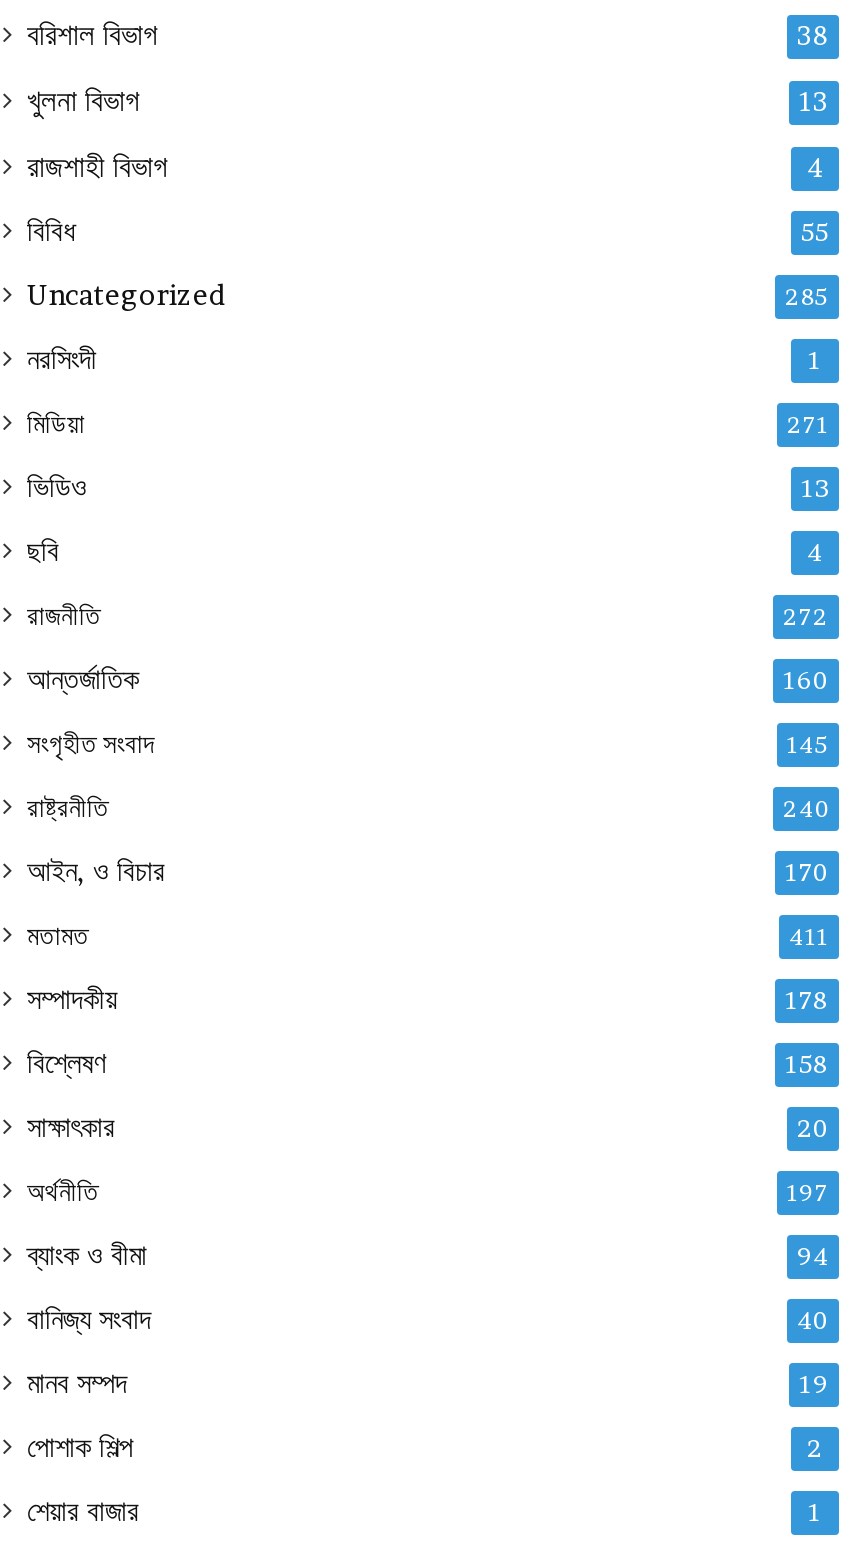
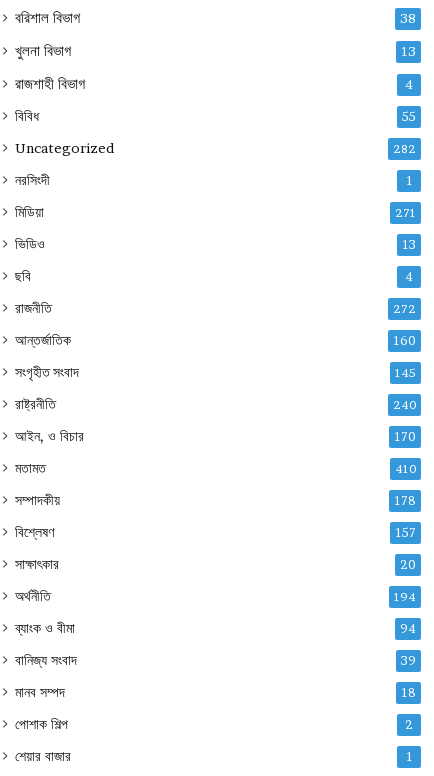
[785,284,829,312] 285 -> [393,142,416,156] 282
[789,924,829,952] 411 -> [395,462,416,476] 410
[785,1050,829,1080] 158 -> [395,525,416,540] 157
[787,1180,829,1208] 197 -> [394,590,416,604] 194
[797,1306,829,1336] 40 -> [401,653,416,668] 39
[799,1370,829,1400] 19 -> [401,685,416,700] 18

